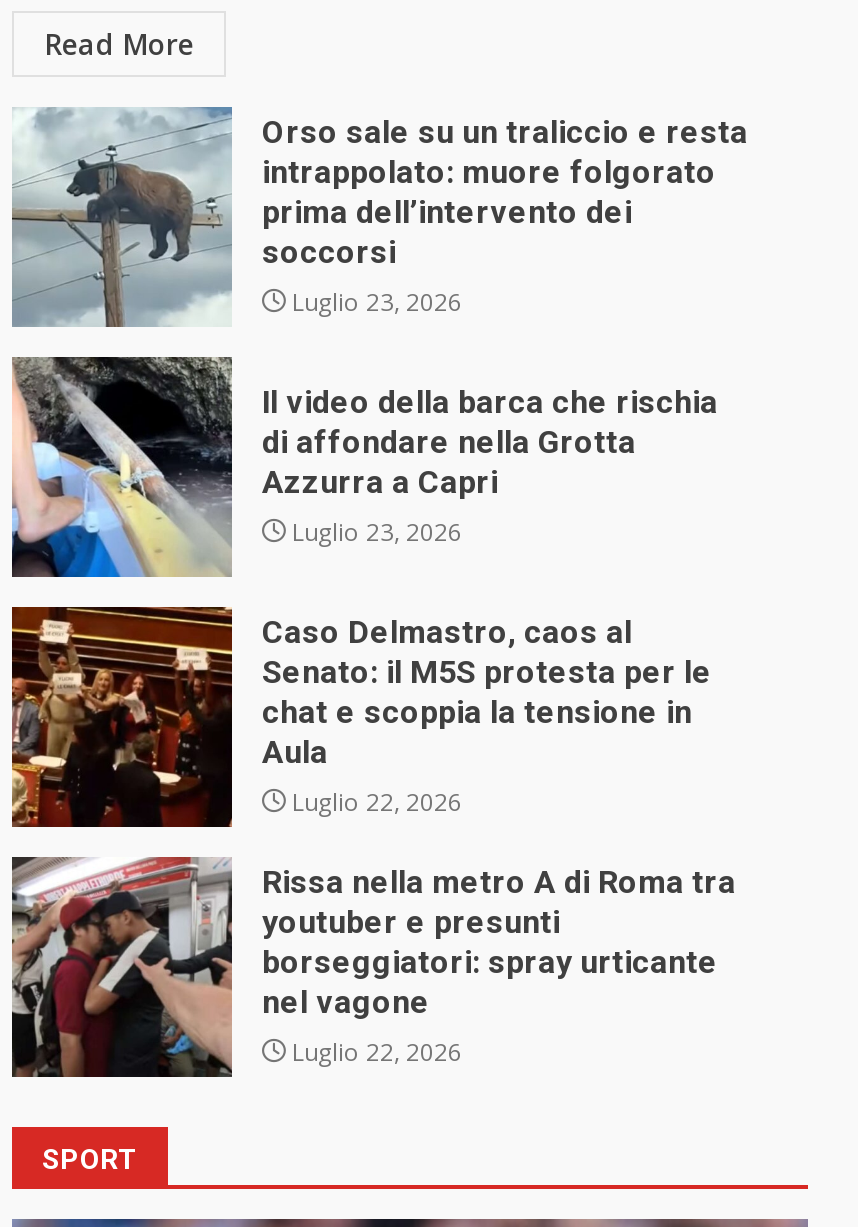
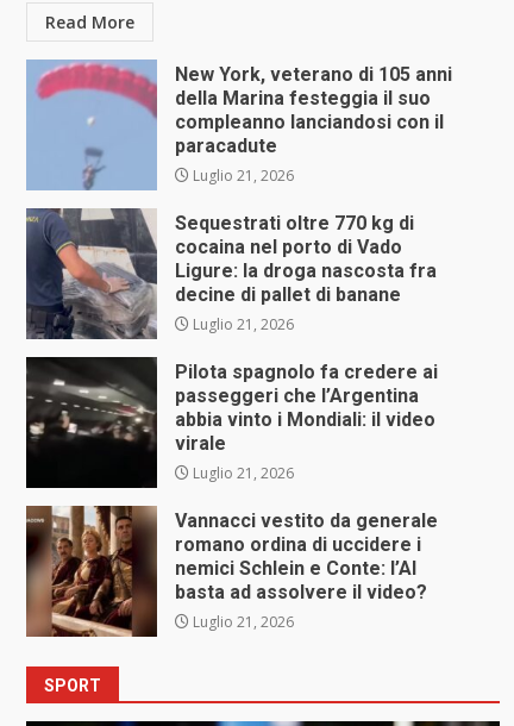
[10,109,748,327] [image] | Orso sale su un traliccio e resta | intrappolato: muore folgorato | prima dell’intervento dei | soccorsi | Luglio 23, 2026 -> [26,60,452,190] [image] | New York, veterano di 105 anni | della Marina festeggia il suo | compleanno lanciandosi con il | paracadute | Luglio 21, 2026
[12,355,718,579] [image] | Il video della barca che rischia | di affondare nella Grotta | Azzurra a Capri | Luglio 23, 2026 -> [25,208,437,340] [image] | Sequestrati oltre 770 kg di | cocaina nel porto di Vado | Ligure: la droga nascosta fra | decine di pallet di banane | Luglio 21, 2026
[10,605,712,829] [image] | Caso Delmastro, caos al | Senato: il M5S protesta per le | chat e scoppia la tensione in | Aula | Luglio 22, 2026 -> [25,356,438,488] [image] | Pilota spagnolo fa credere ai | passeggeri che l’Argentina | abbia vinto i Mondiali: il video | virale | Luglio 21, 2026
[10,855,736,1079] [image] | Rissa nella metro A di Roma tra | youtuber e presunti | borseggiatori: spray urticante | nel vagone | Luglio 22, 2026 -> [25,505,438,638] [image] | Vannacci vestito da generale | romano ordina di uccidere i | nemici Schlein e Conte: l’AI | basta ad assolvere il video? | Luglio 21, 2026

